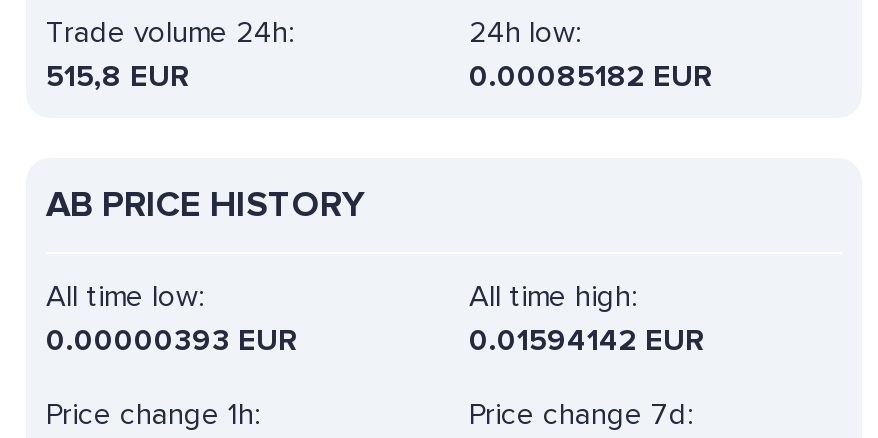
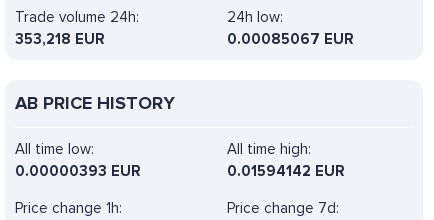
[46,58,190,94] 515,8 EUR -> [15,30,105,48] 353,218 EUR
[469,58,713,94] 0.00085182 EUR -> [226,30,353,48] 0.00085067 EUR

